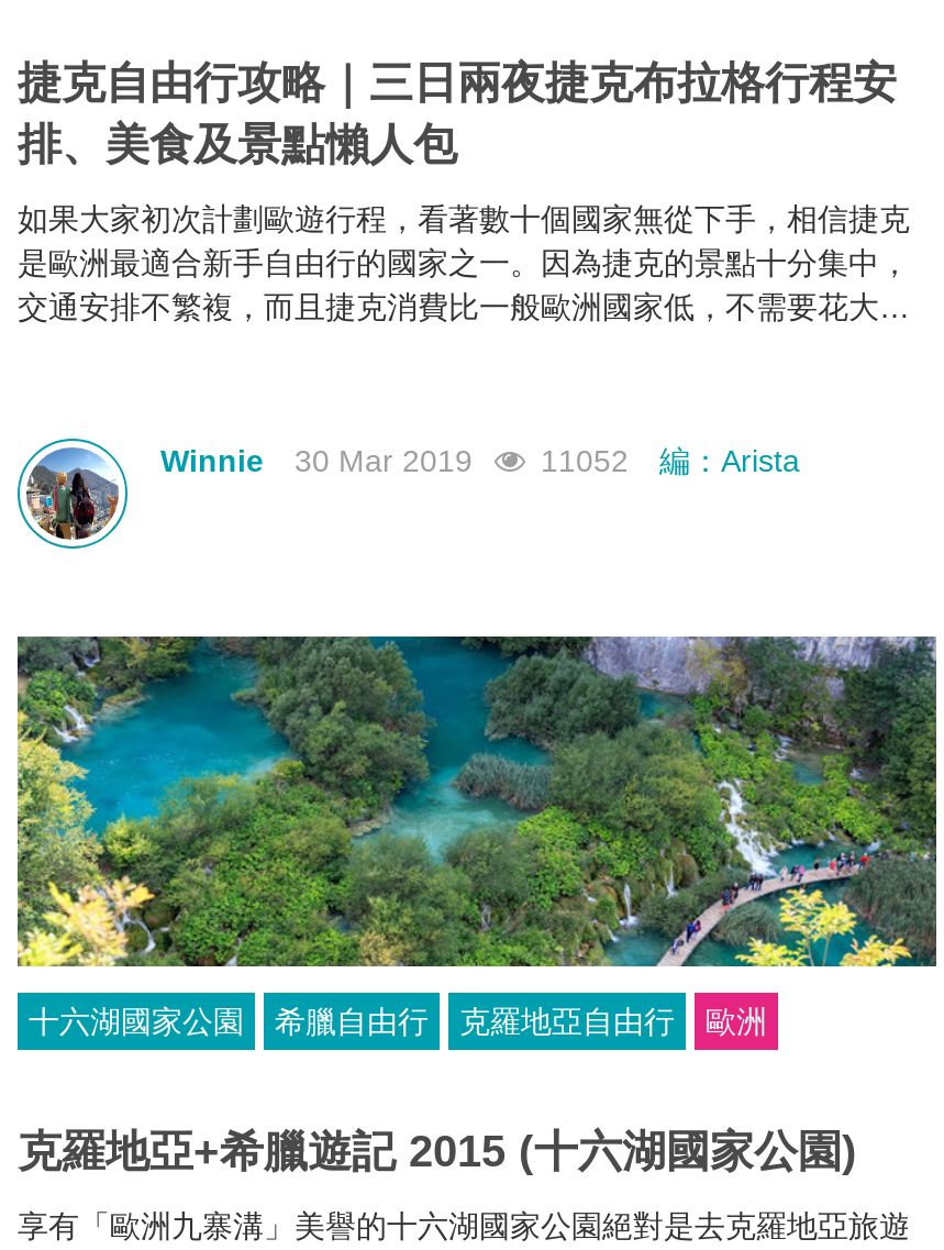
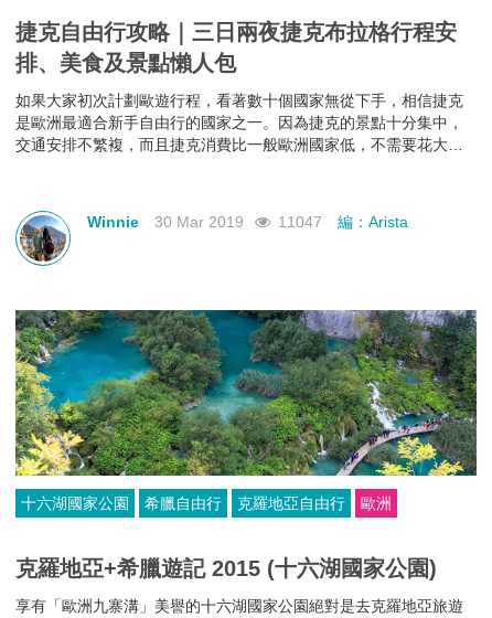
[160,443,800,478] Winnie 30 Mar 2019 11052 編：Arista -> [87,213,408,231] Winnie 30 Mar 2019 11047 編：Arista

